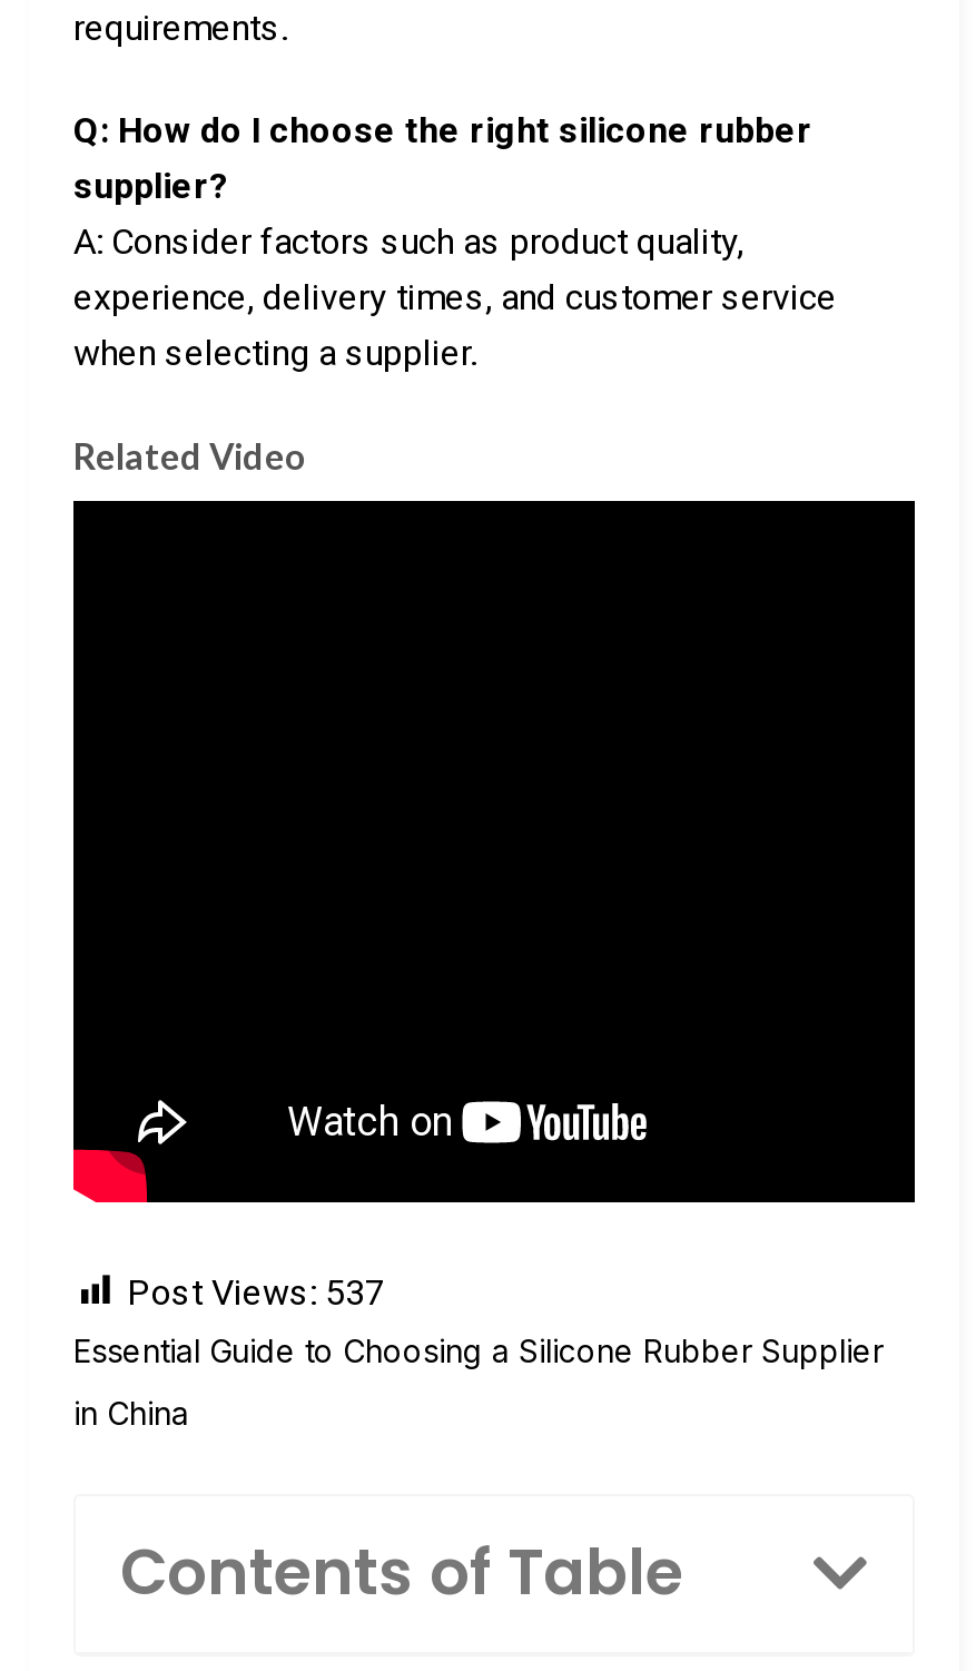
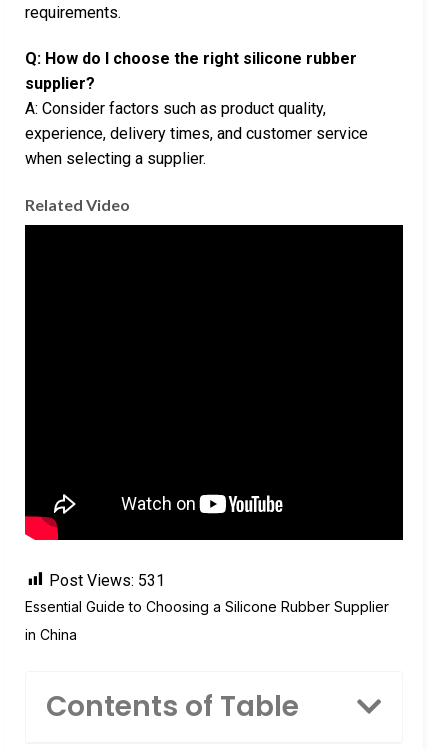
[127,1270,385,1313] Post Views: 537 -> [49,571,165,590] Post Views: 531

